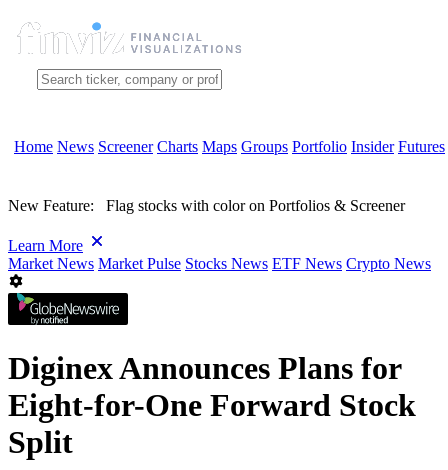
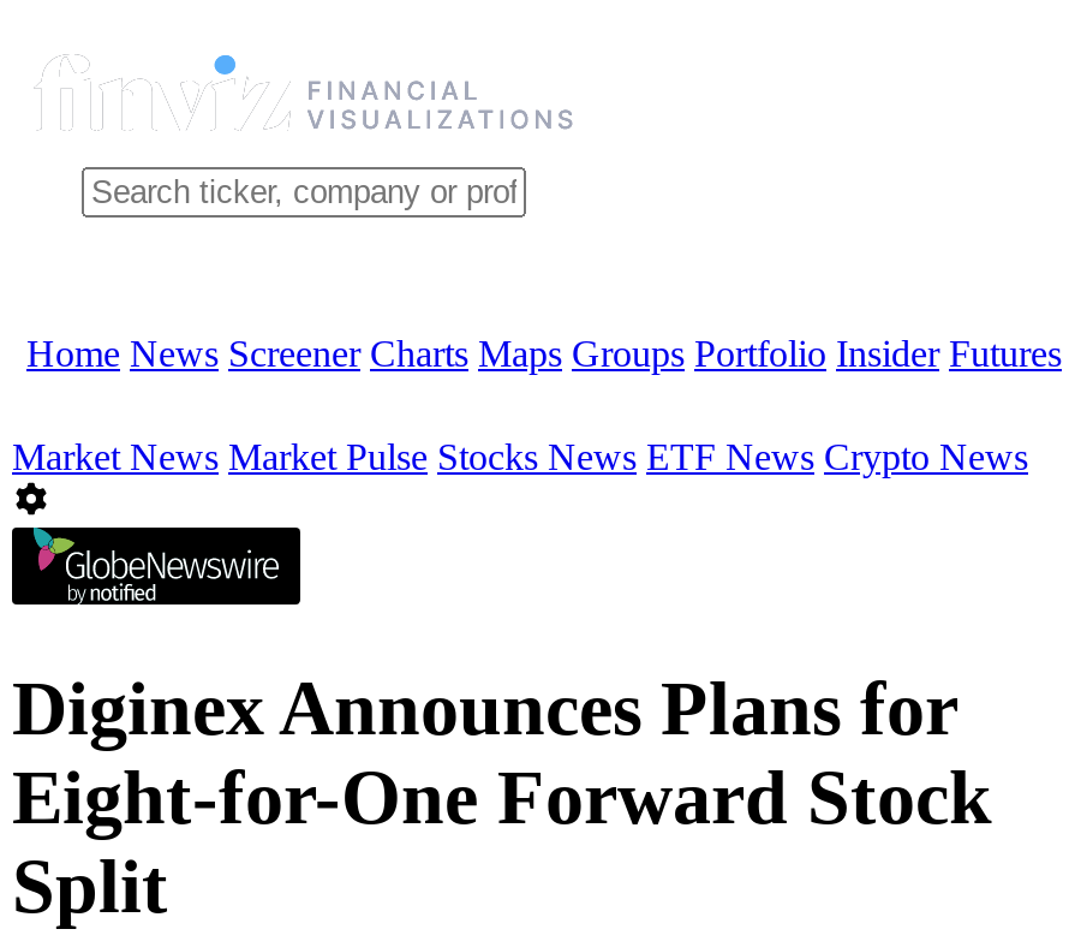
[8,197,405,254] New Feature: Flag stocks with color on Portfolios & Screener | Learn More -> none

